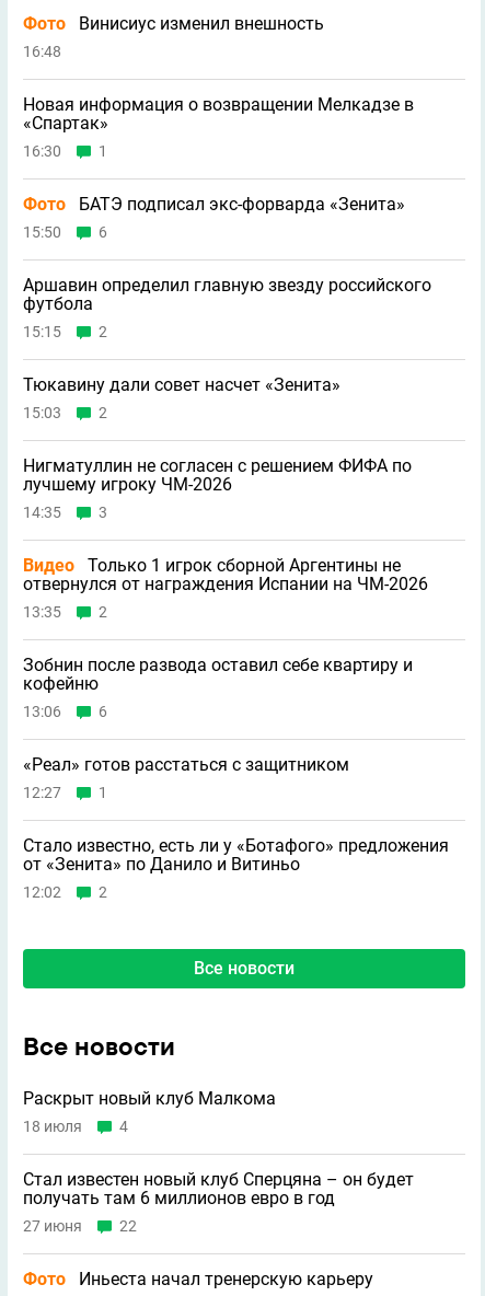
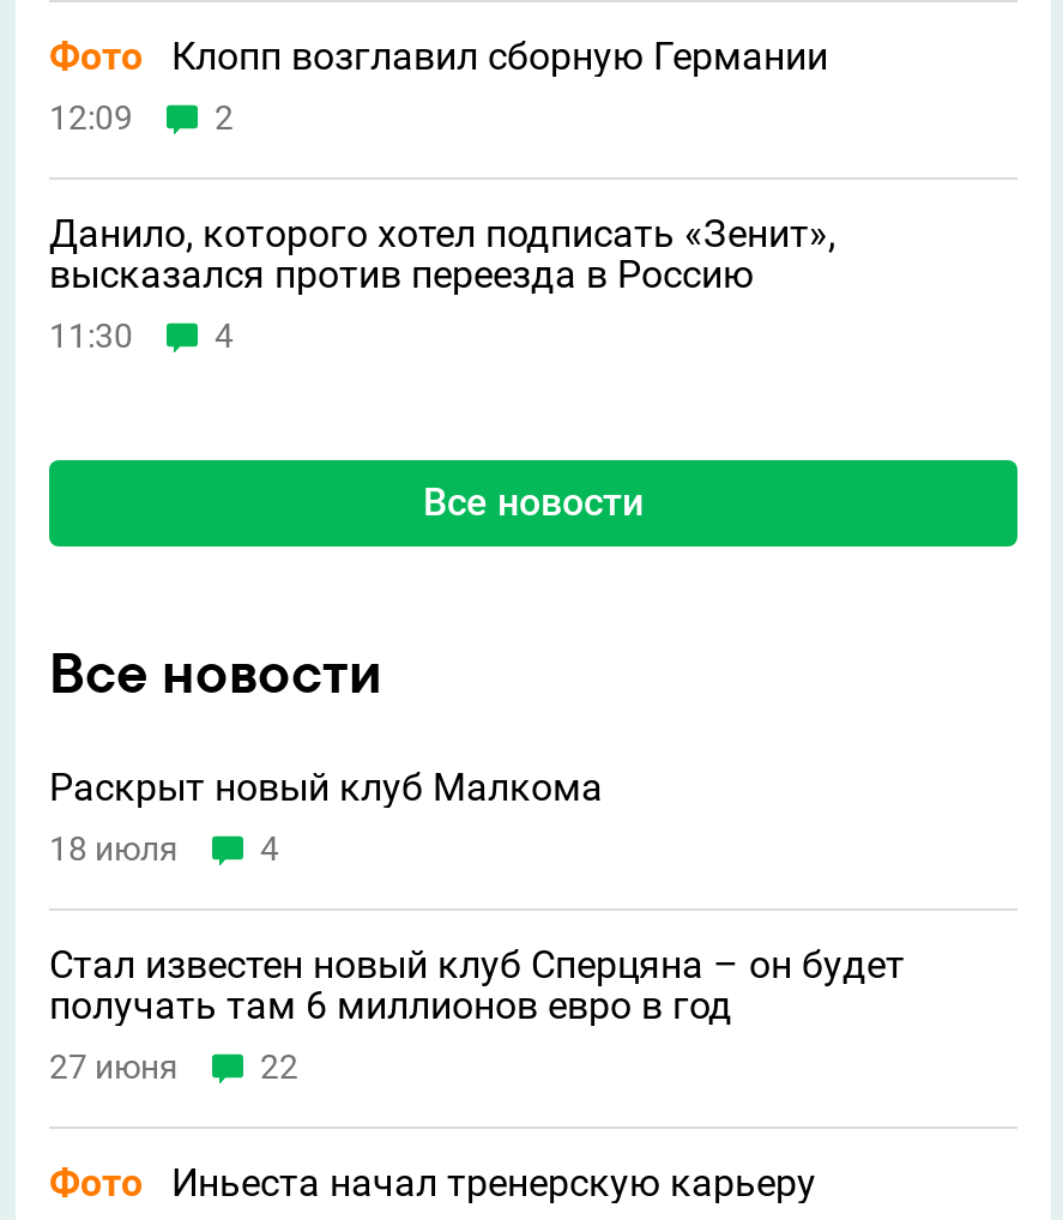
[23,13,431,341] Винисиус изменил внешность | 16:48 | Новая информация о возвращении Мелкадзе в | «Спартак» | 16:30 | 1 | Фото | БАТЭ подписал экс-форварда «Зенита» | 15:50 | 6 | Аршавин определил главную звезду российского | футбола | 15:15 -> [49,34,828,137] Клопп возглавил сборную Германии | 12:09
[23,374,449,901] Тюкавину дали совет насчет «Зенита» | 15:03 | 2 | Нигматуллин не согласен с решением ФИФА по | лучшему игроку ЧМ-2026 | 14:35 | 3 | Видео | Только 1 игрок сборной Аргентины не | отвернулся от награждения Испании на ЧМ-2026 | 13:35 | 2 | Зобнин после развода оставил себе квартиру и | кофейню | 13:06 | 6 | «Реал» готов расстаться с защитником | 12:27 | 1 | Стало известно, есть ли у «Ботафого» предложения | от «Зенита» по Данило и Витиньо | 12:02 | 2 -> [49,211,835,355] Данило, которого хотел подписать «Зенит», | высказался против переезда в Россию | 11:30 | 4

